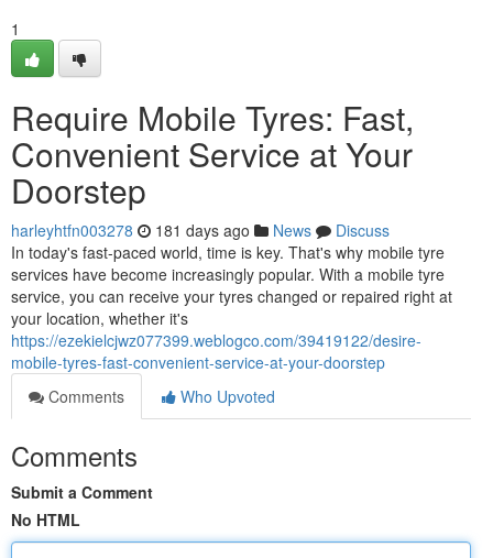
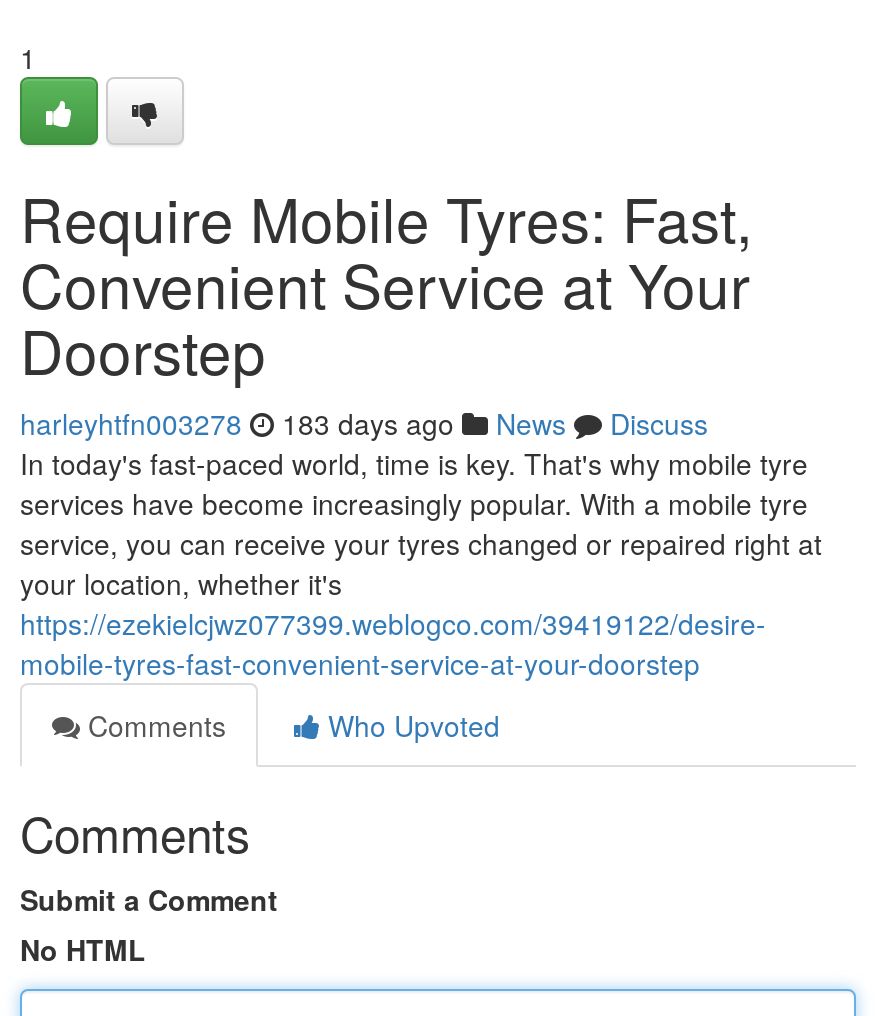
[11,219,390,241] harleyhtfn003278 181 days ago News Discuss -> [20,403,708,443] harleyhtfn003278 183 days ago News Discuss

